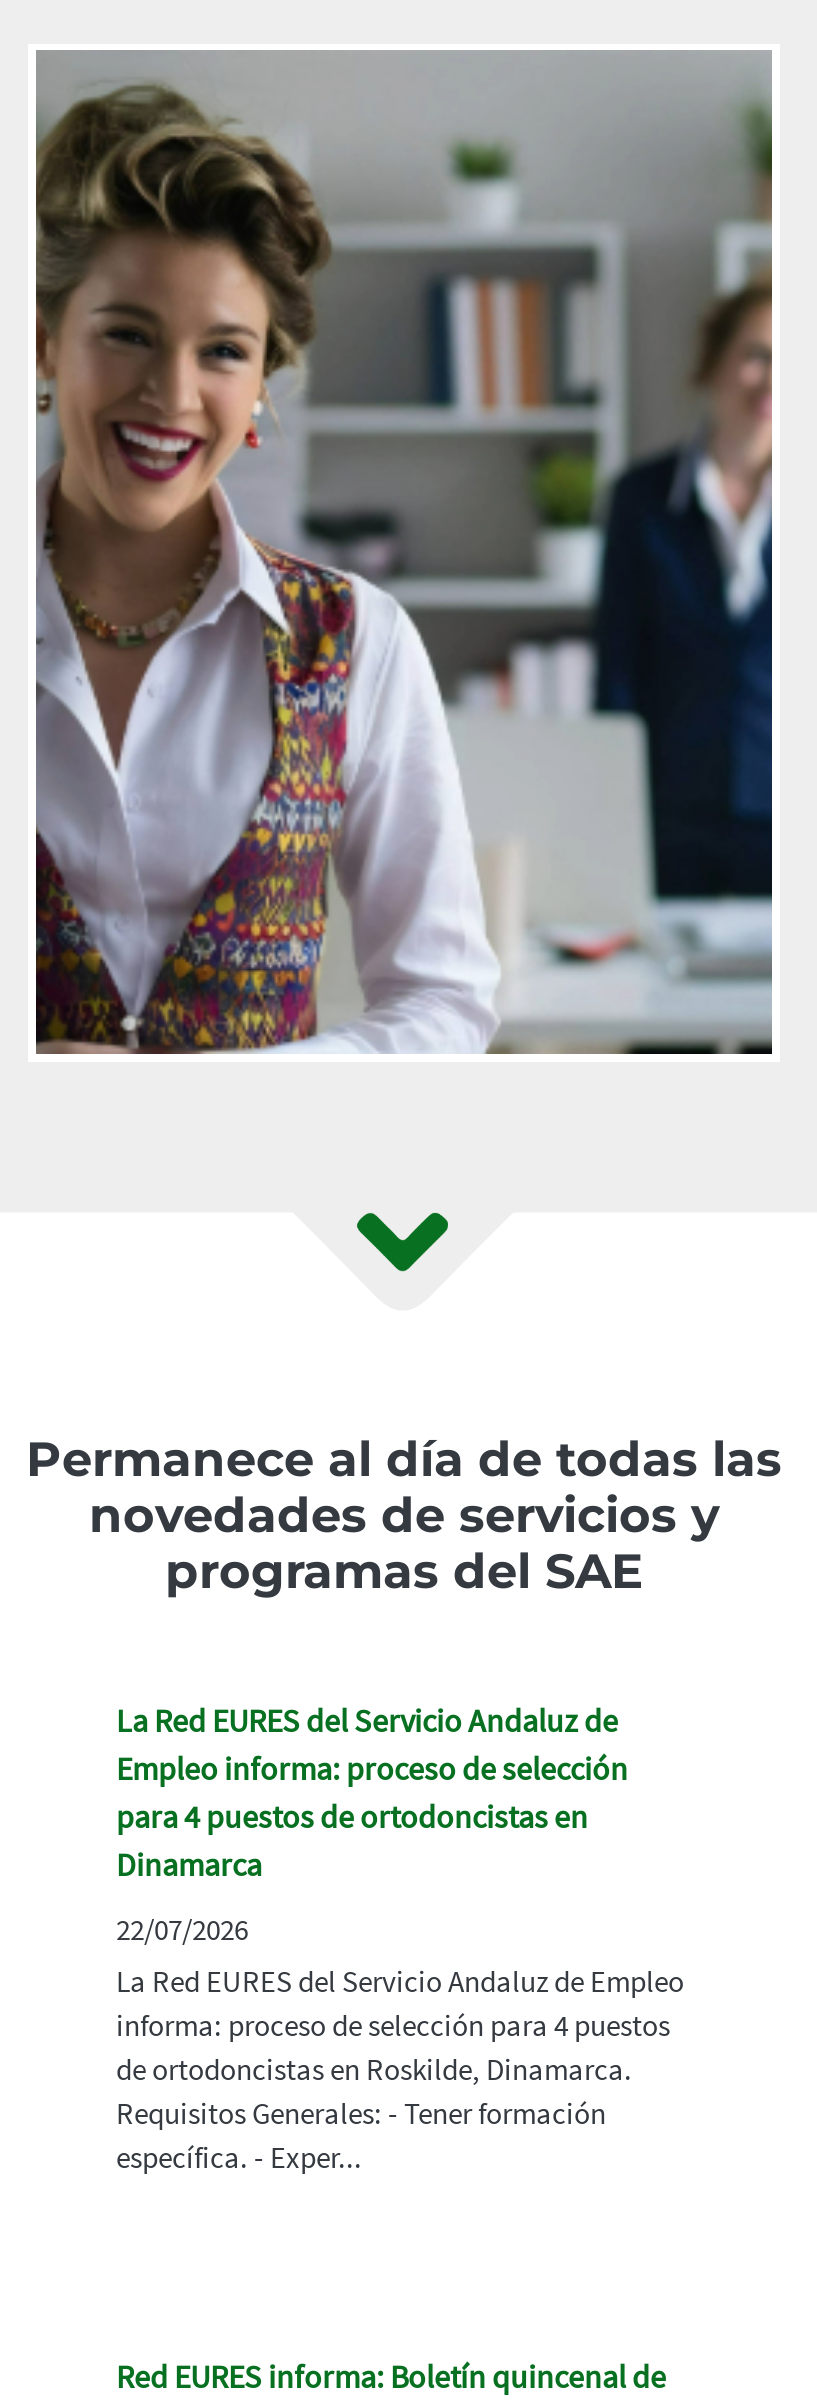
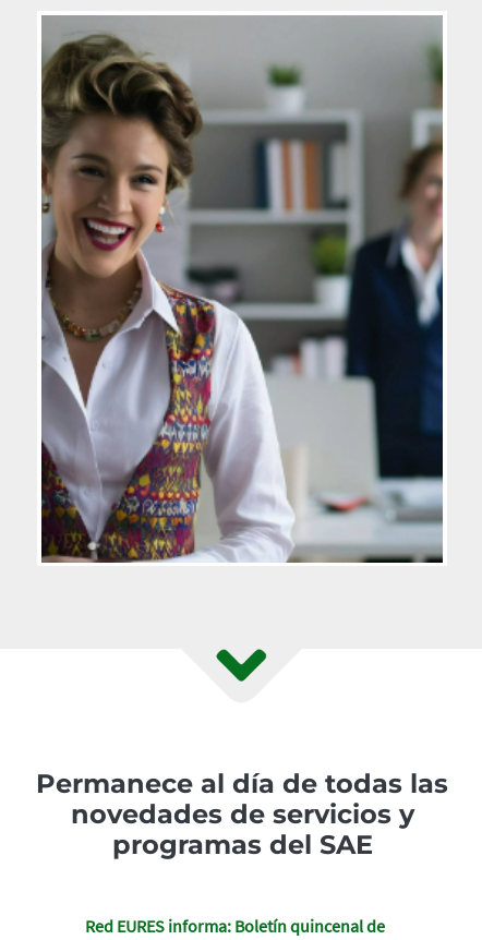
[116,1700,684,2176] La Red EURES del Servicio Andaluz de | Empleo informa: proceso de selección | para 4 puestos de ortodoncistas en | Dinamarca | 22/07/2026 | La Red EURES del Servicio Andaluz de Empleo | informa: proceso de selección para 4 puestos | de ortodoncistas en Roskilde, Dinamarca. | Requisitos Generales: - Tener formación | específica. - Exper... -> none

